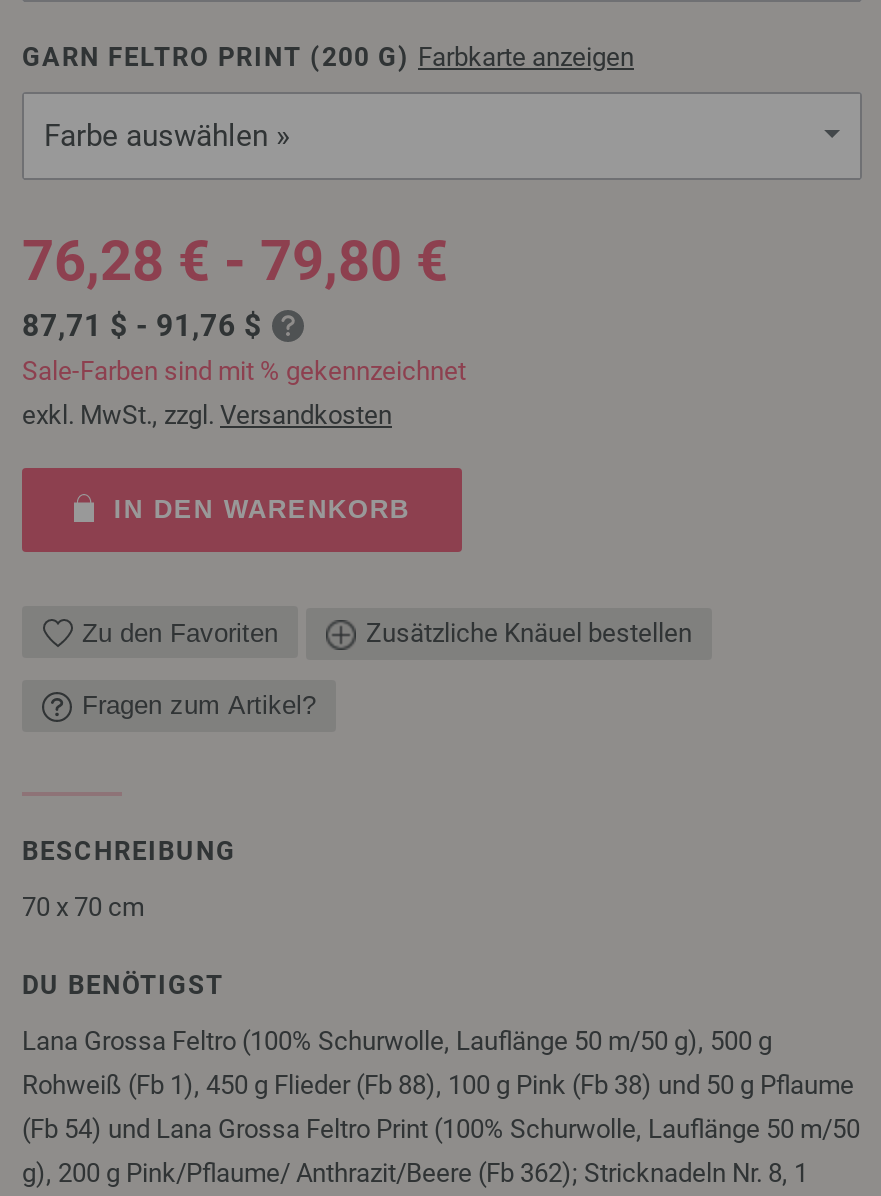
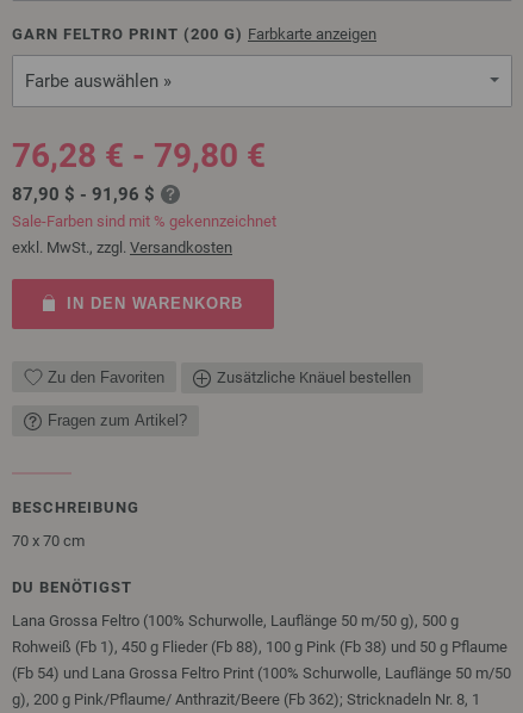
[22,308,262,344] 87,71 $ - 91,76 $ -> [12,184,155,205] 87,90 $ - 91,96 $

